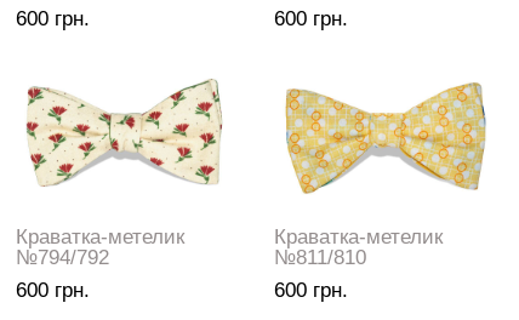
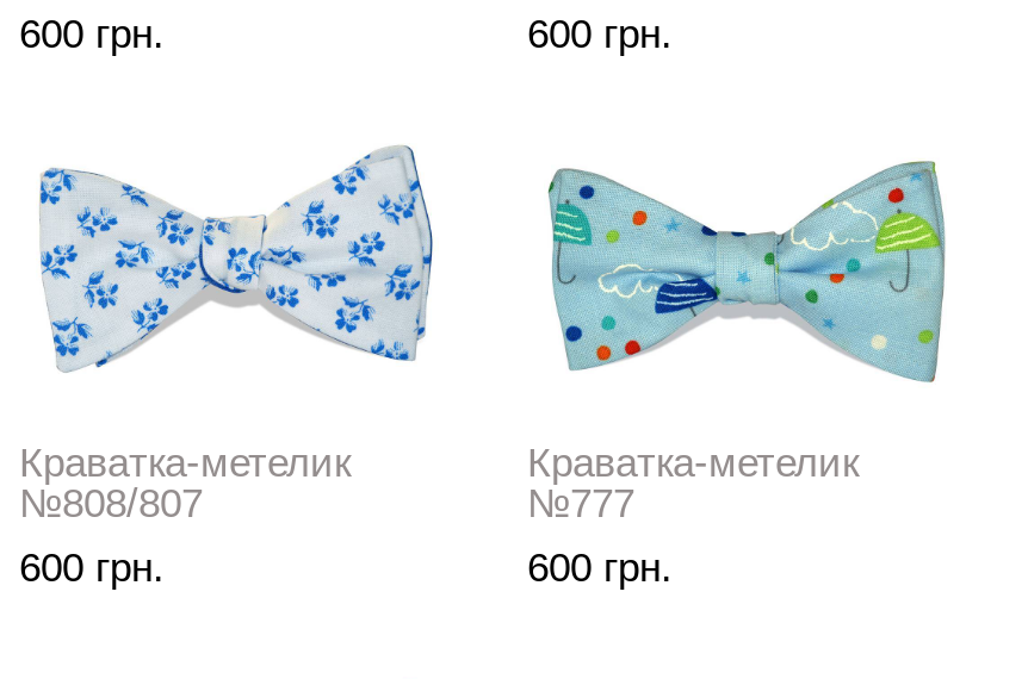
[25,75,227,190] [image] -> [38,143,436,374] [image]
[284,81,486,195] [image] -> [546,160,947,384] [image]
[16,246,109,269] №794/792 -> [19,481,203,527] №808/807
[274,246,366,269] №811/810 -> [527,481,634,527] №777

